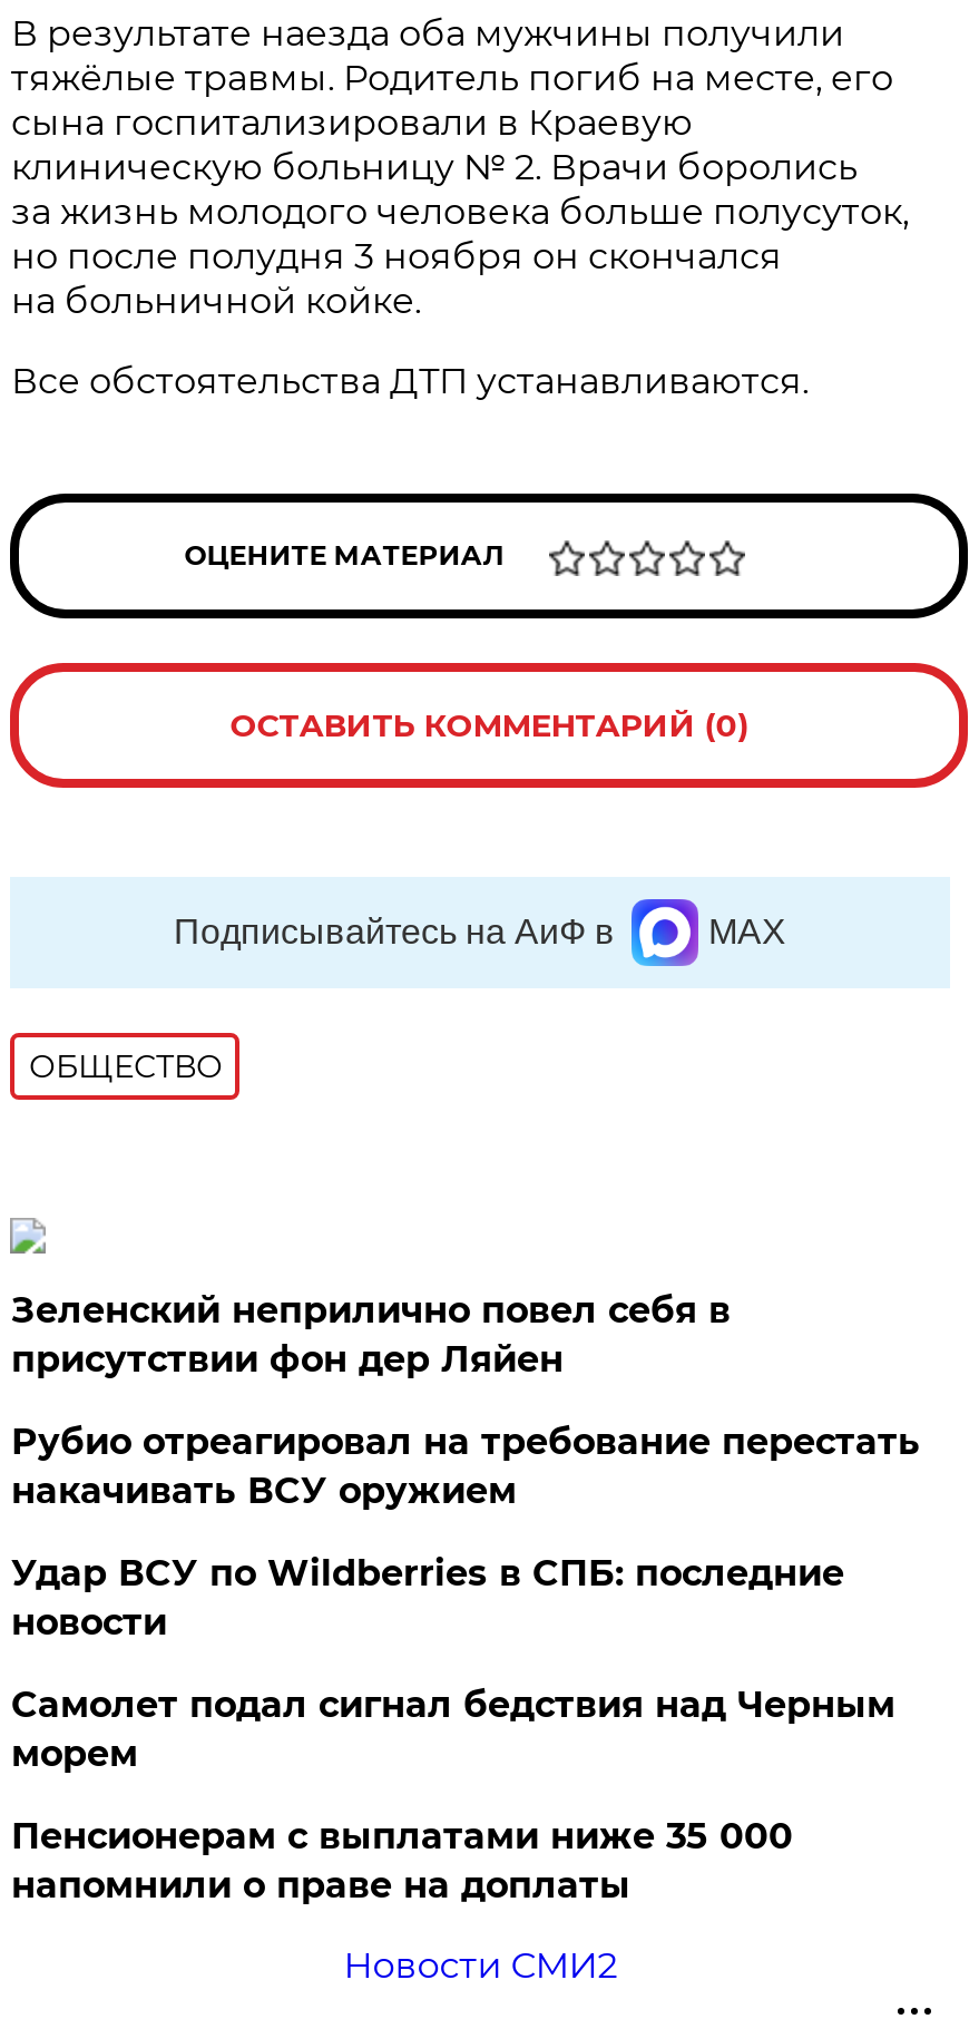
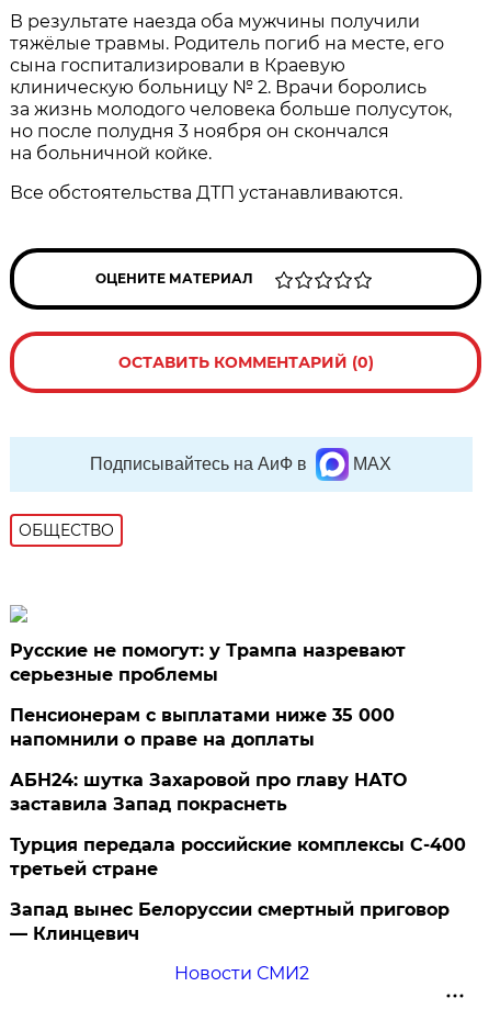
[11,1289,920,1775] Зеленский неприлично повел cебя в | присутствии фон дер Ляйен | Рубио отреагировал на требование перестать | накачивать ВСУ оружием | Удар ВСУ по Wildberries в СПБ: последние | новости | Самолет подал сигнал бедствия над Черным | морем -> [10,640,406,685] Русские не помогут: у Трампа назревают | серьезные проблемы
moved [11,1815,793,1906] -> [10,705,395,750]: Пенсионерам с выплатами ниже 35 000 | напомнили о праве на доплаты
none -> [10,770,466,944] АБН24: шутка Захаровой про главу НАТО | заставила Запад покраснеть | Турция передала российские комплексы С-400 | третьей стране | Запад вынес Белоруссии смертный приговор | — Клинцевич

